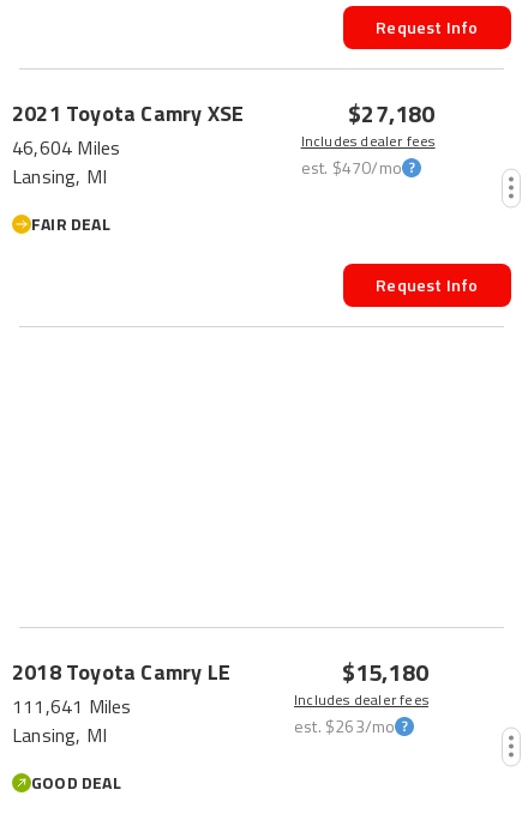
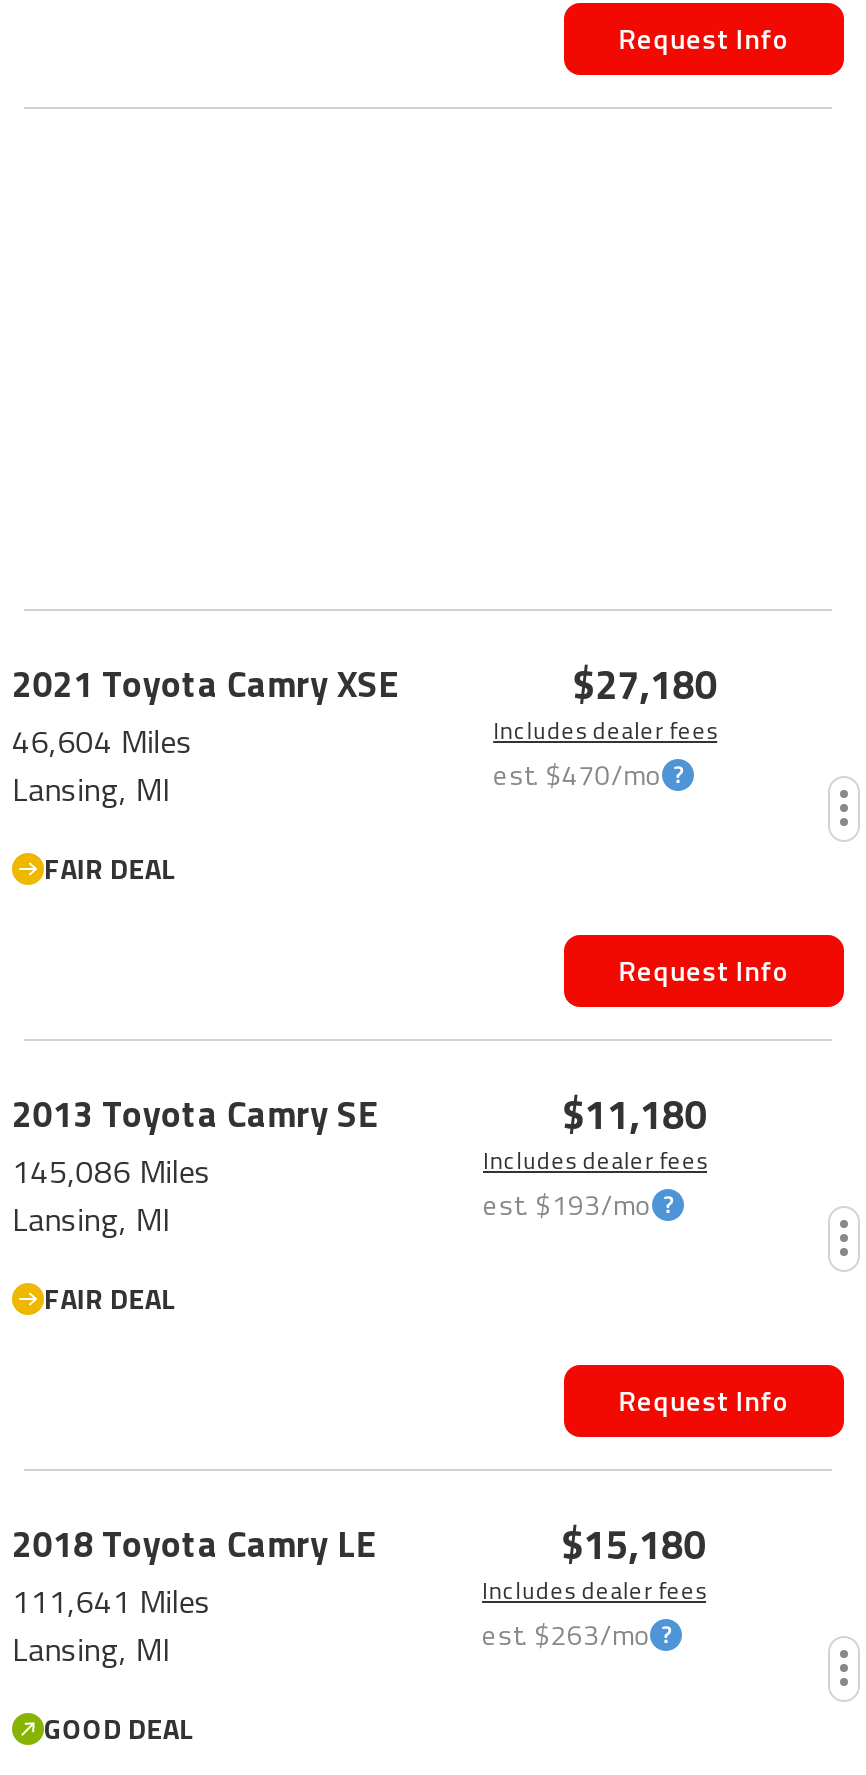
moved [12,95,478,297] -> [12,653,789,991]: 2021 Toyota Camry XSE | 46,604 Miles | Lansing, MI | FAIR DEAL | $27,180 | Includes dealer fees | est. $470/mo | Request Info
none -> [12,1087,378,1319] 2013 Toyota Camry SE | 145,086 Miles | Lansing, MI | FAIR DEAL
none -> [483,1083,707,1224] $11,180 | Includes dealer fees | est. $193/mo
none -> [619,1379,789,1421] Request Info

